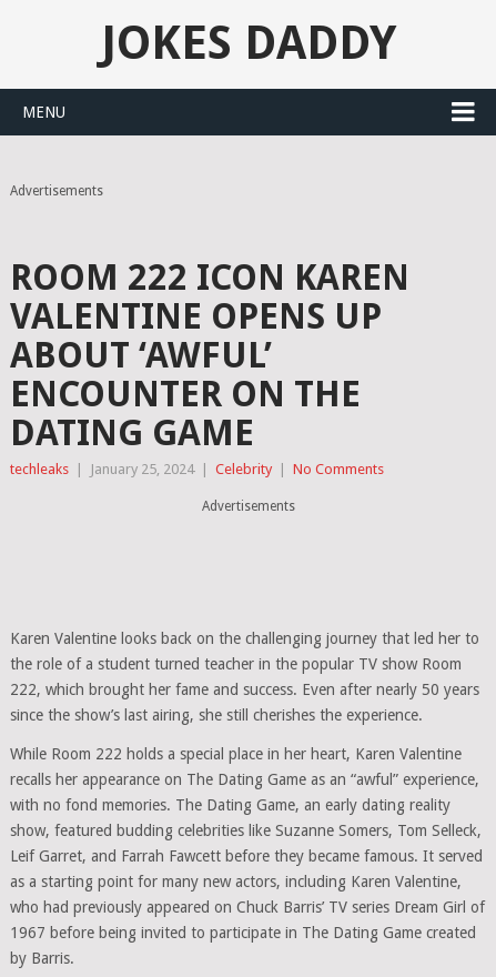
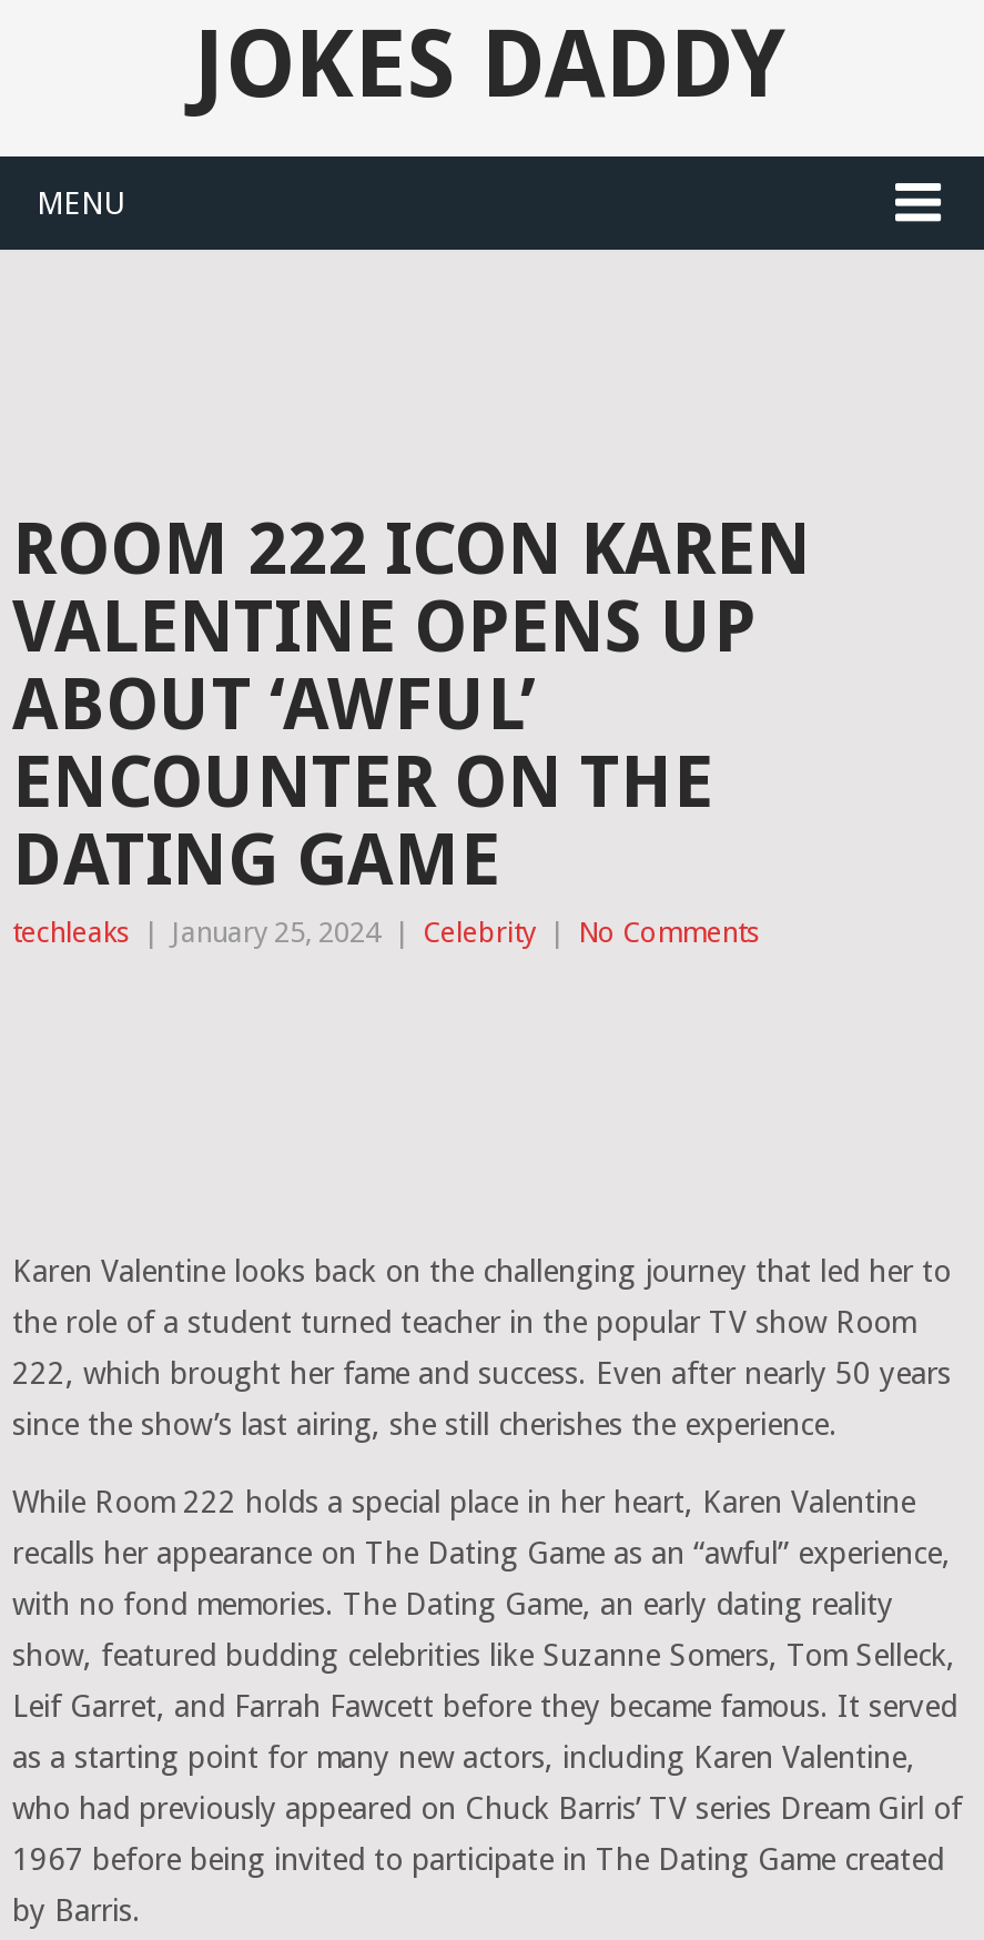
[10,183,103,199] Advertisements -> none
[202,498,295,514] Advertisements -> none

